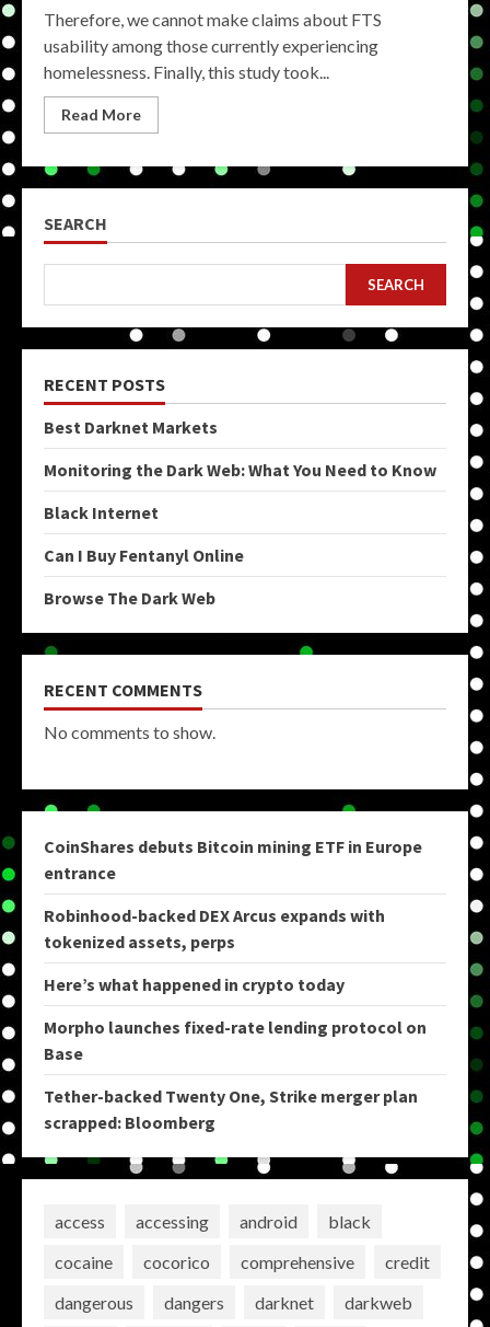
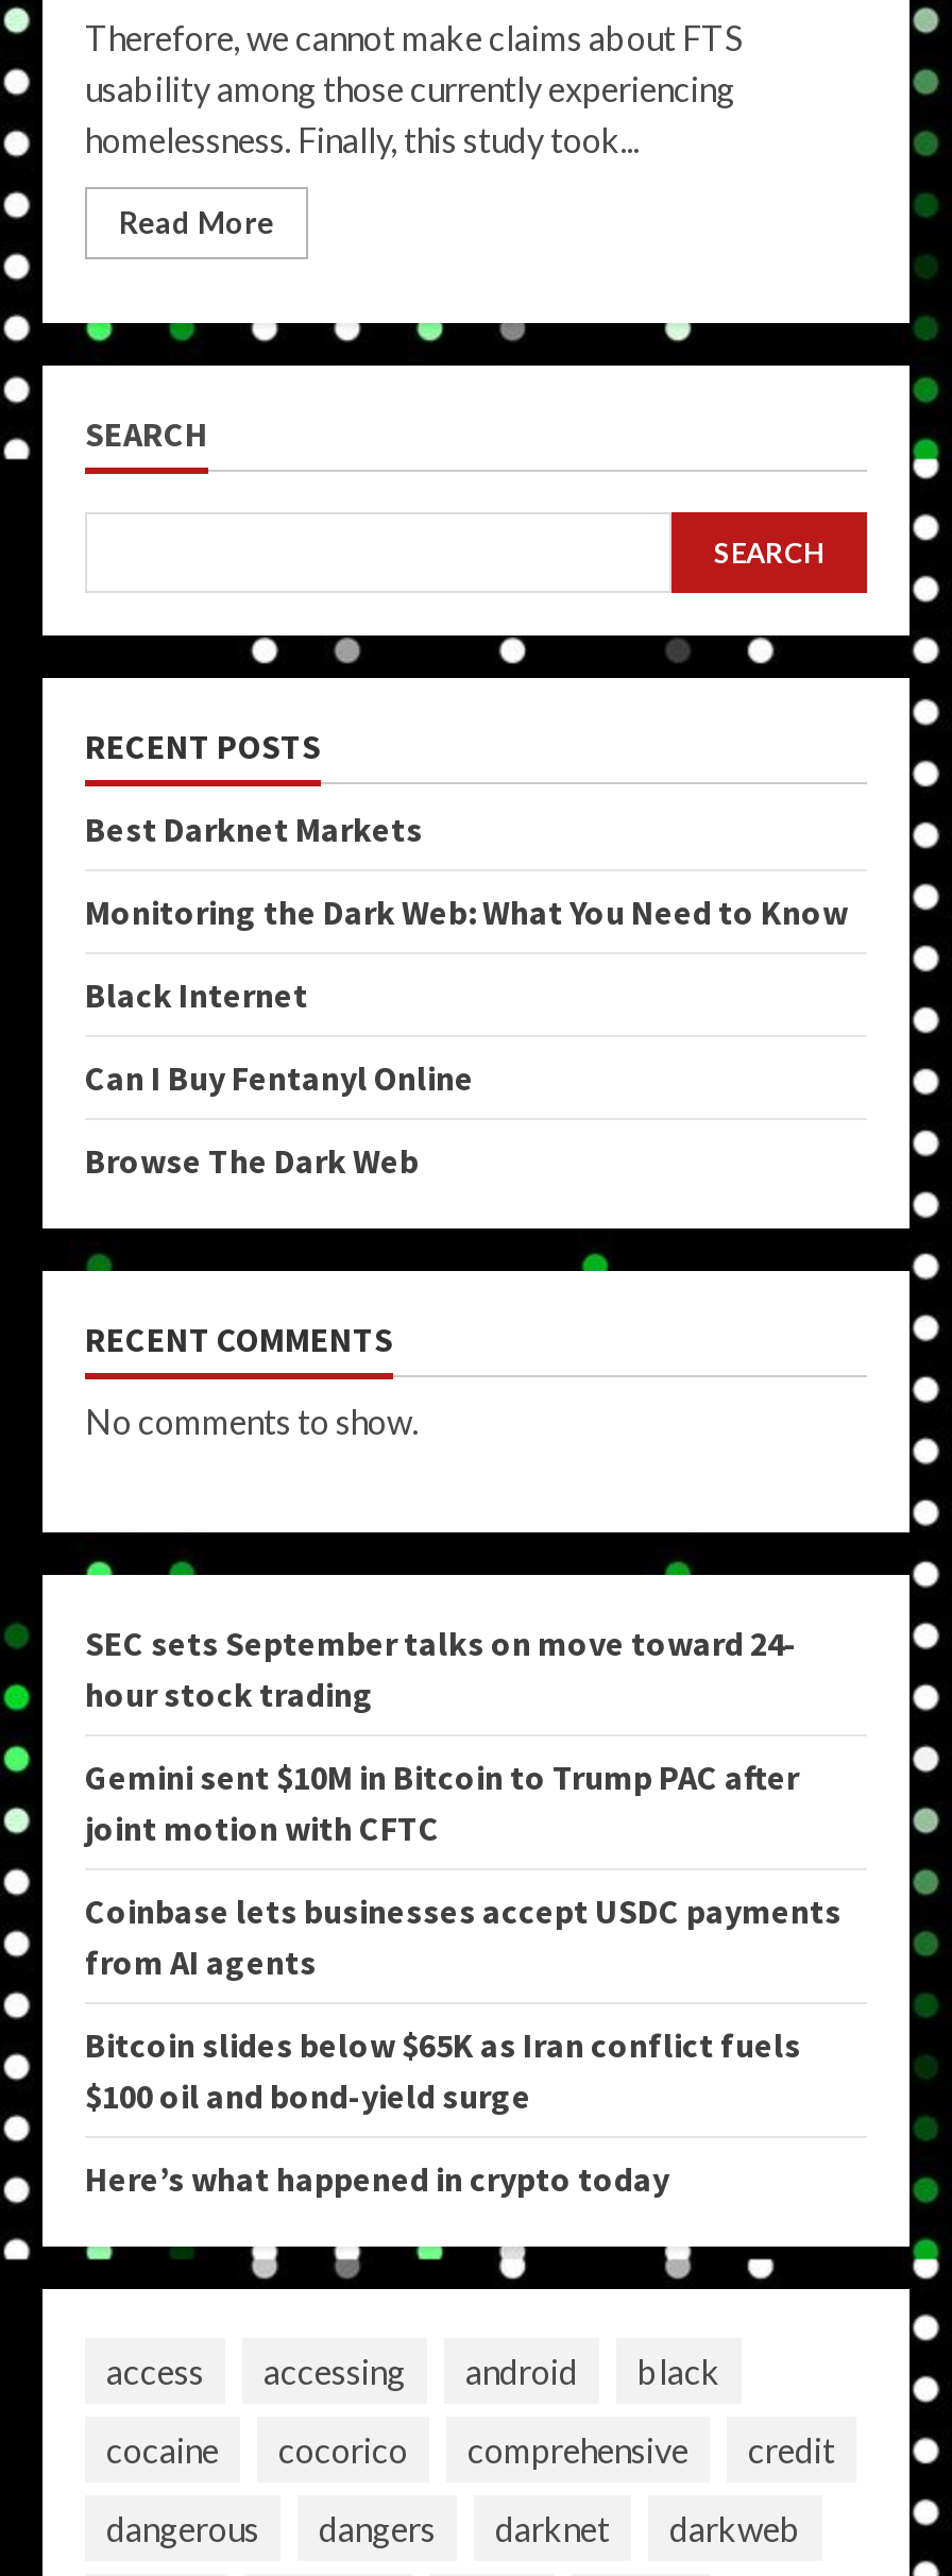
[44,835,422,953] CoinShares debuts Bitcoin mining ETF in Europe | entrance | Robinhood-backed DEX Arcus expands with | tokenized assets, perps -> [85,1622,841,2117] SEC sets September talks on move toward 24- | hour stock trading | Gemini sent $10M in Bitcoin to Trump PAC after | joint motion with CFTC | Coinbase lets businesses accept USDC payments | from AI agents | Bitcoin slides below $65K as Iran conflict fuels | $100 oil and bond-yield surge
moved [44,973,345,995] -> [85,2157,669,2200]: Here’s what happened in crypto today
[44,1016,427,1133] Morpho launches fixed-rate lending protocol on | Base | Tether-backed Twenty One, Strike merger plan | scrapped: Bloomberg -> none

